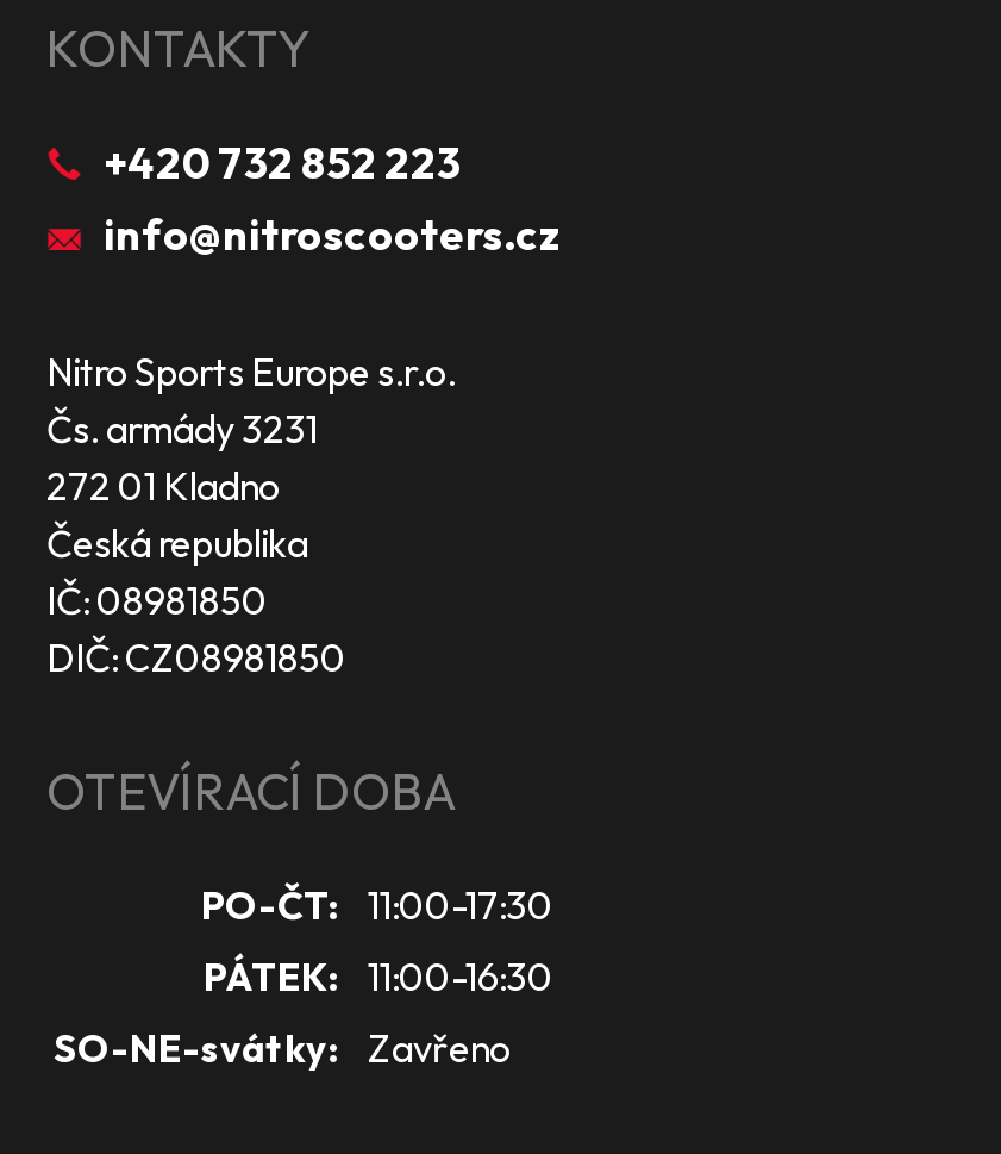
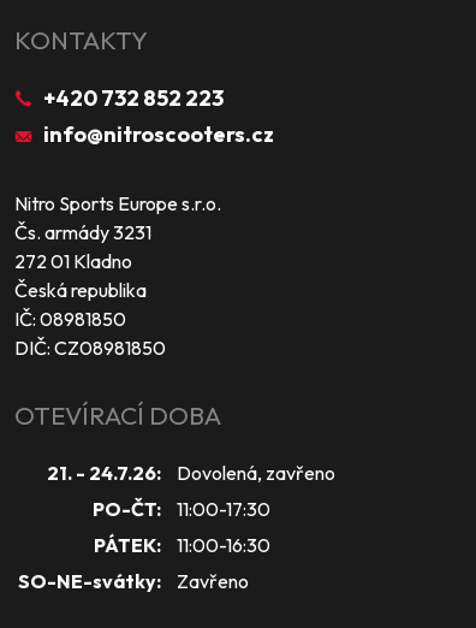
none -> [47,461,335,485] 21. - 24.7.26: | Dovolená, zavřeno

